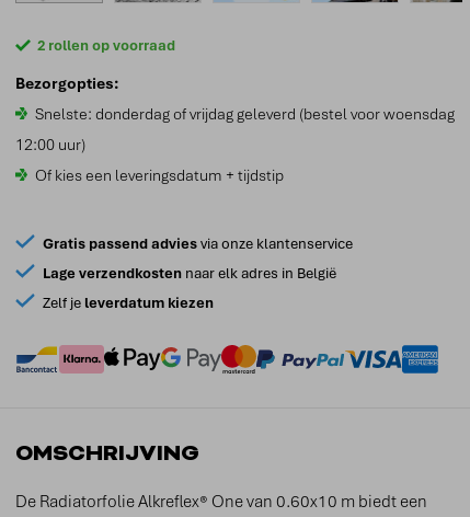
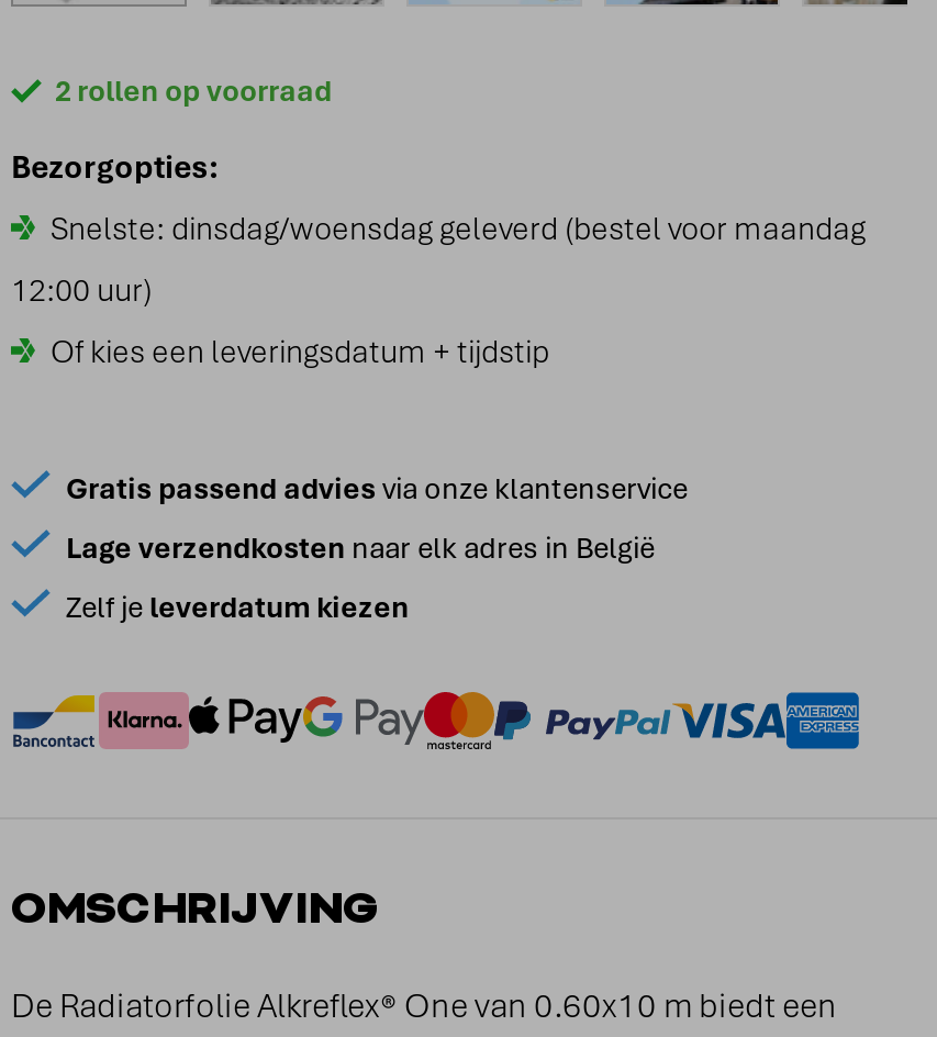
[35,104,455,124] Snelste: donderdag of vrijdag geleverd (bestel voor woensdag -> [51,209,866,248] Snelste: dinsdag/woensdag geleverd (bestel voor maandag

